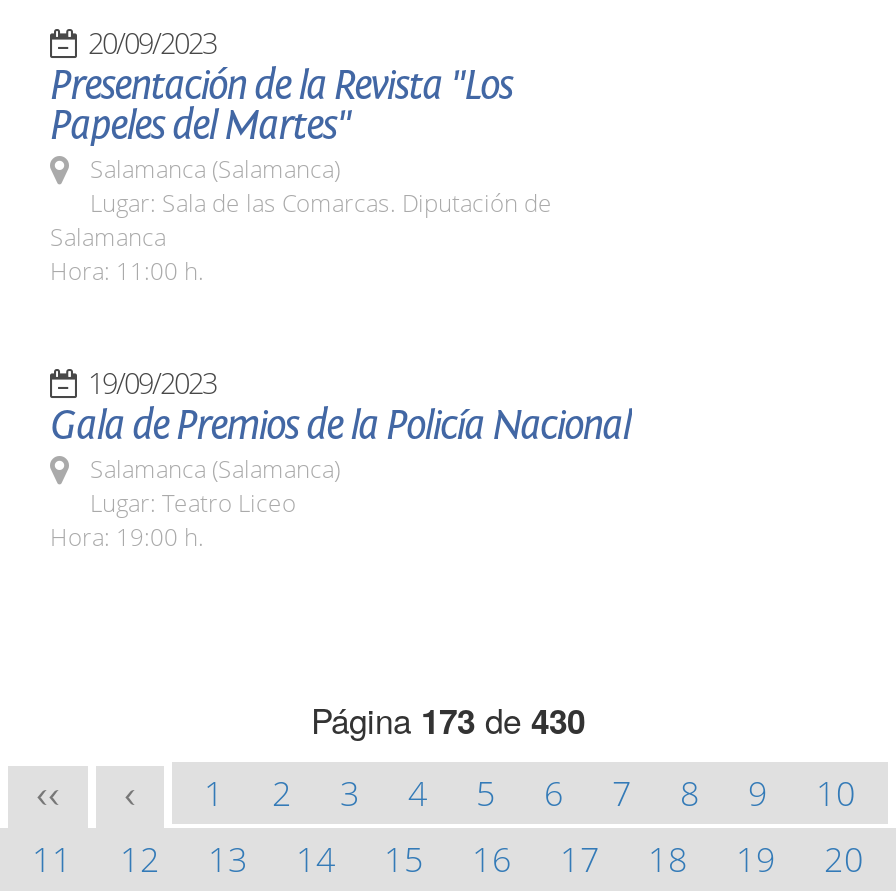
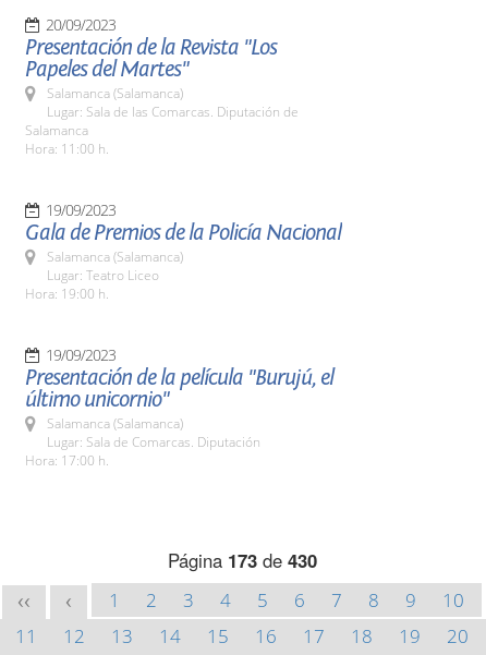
none -> [25,344,333,470] 19/09/2023 | Presentación de la película "Burujú, el | último unicornio" | Salamanca (Salamanca) | Lugar: Sala de Comarcas. Diputación | Hora: 17:00 h.

